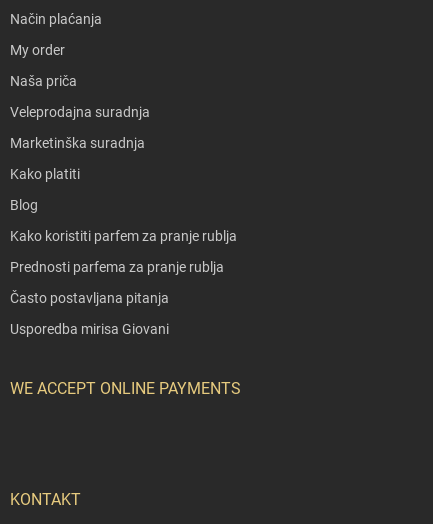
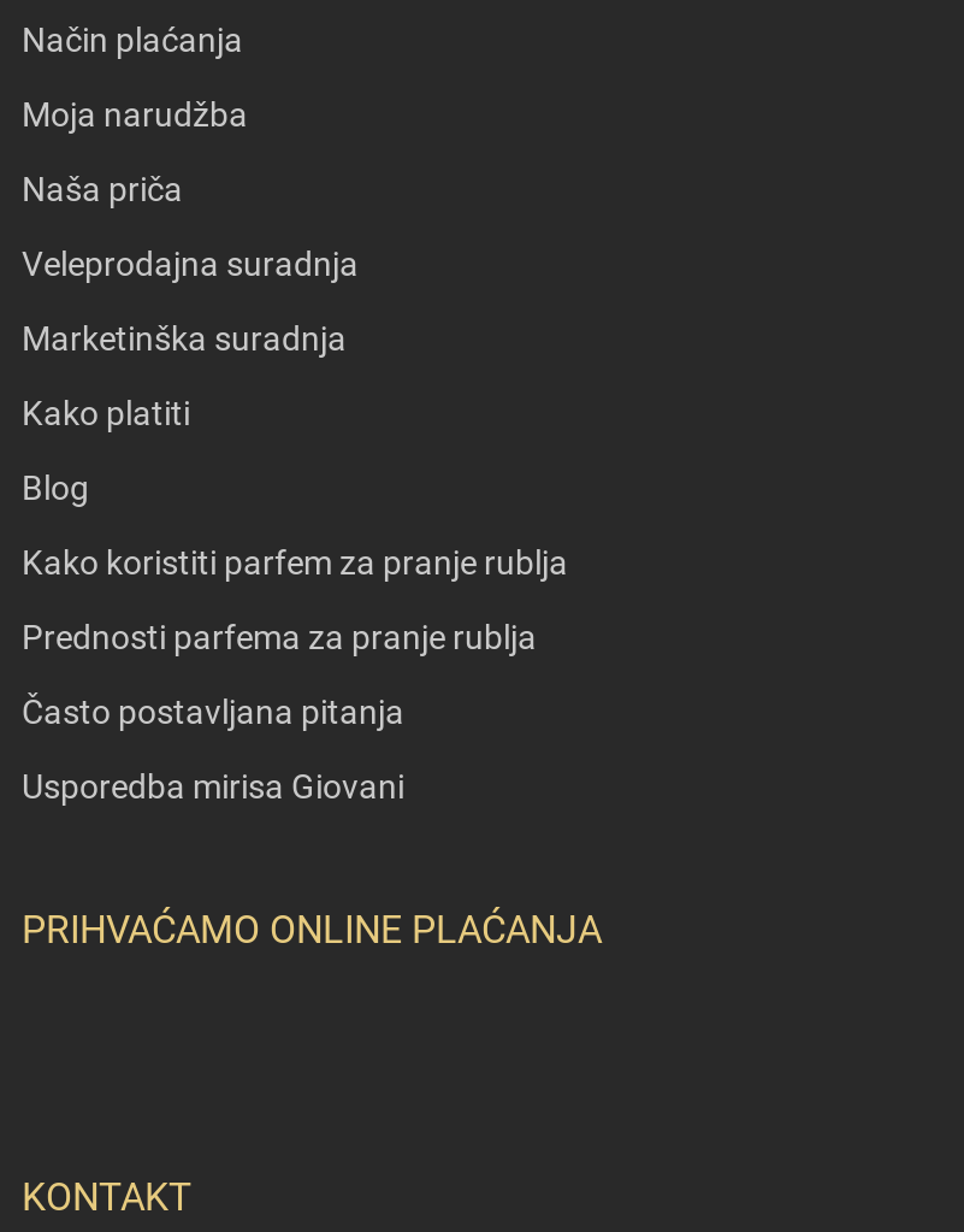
[10,42,65,58] My order -> [22,96,248,135] Moja narudžba
[10,379,241,398] WE ACCEPT ONLINE PAYMENTS -> [22,908,602,954] PRIHVAĆAMO ONLINE PLAĆANJA

